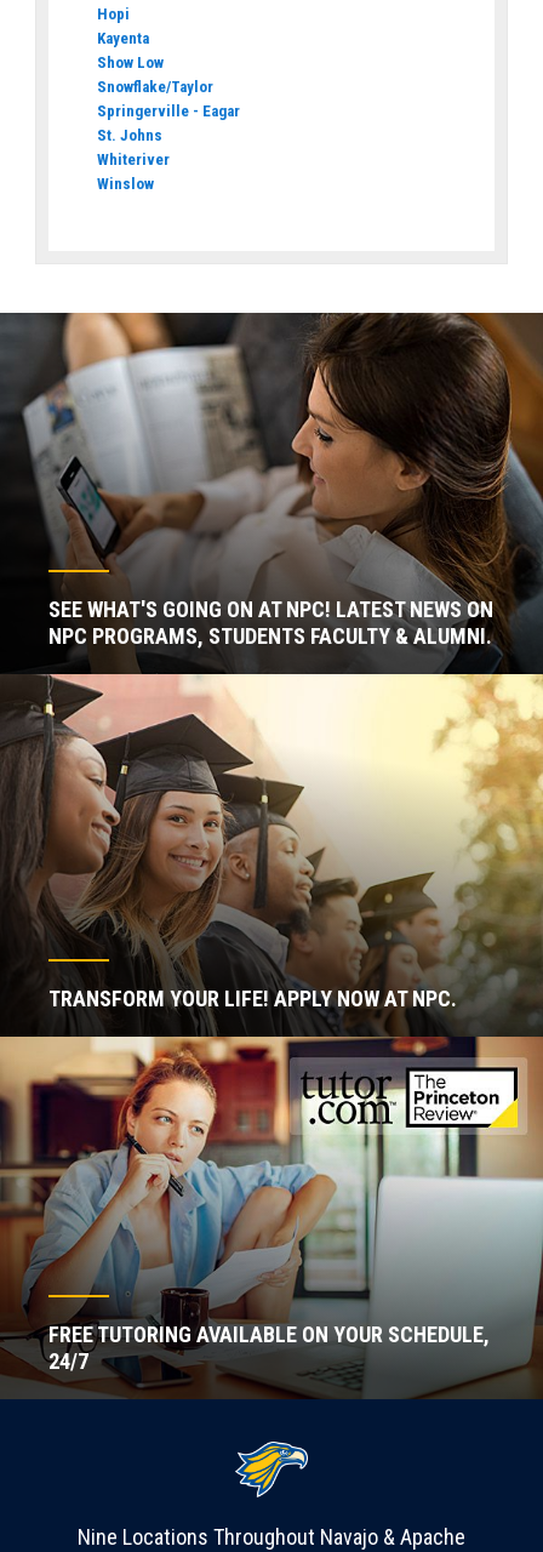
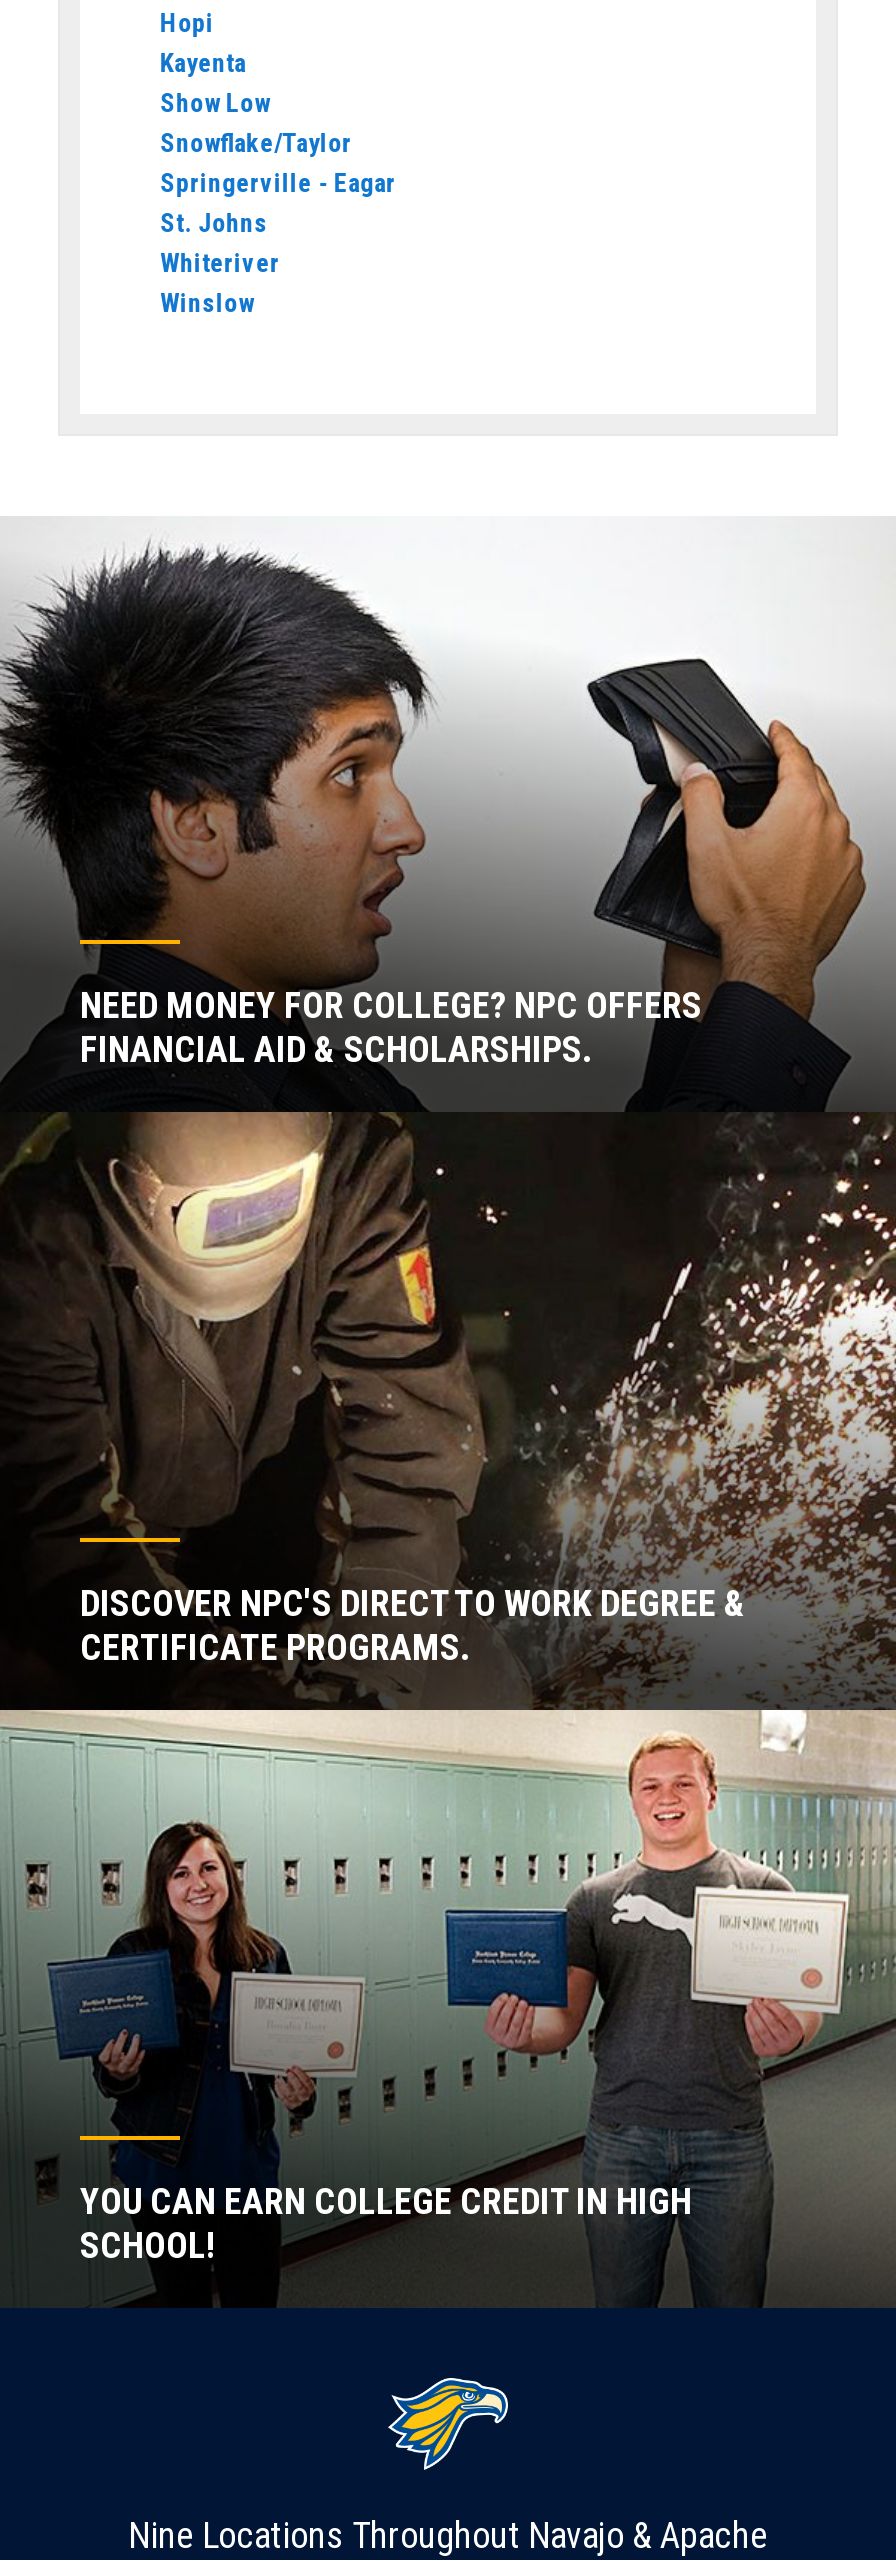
[4,312,539,1399] [image] | SEE WHAT'S GOING ON AT NPC! LATEST NEWS ON | NPC PROGRAMS, STUDENTS FACULTY & ALUMNI. -> [6,516,890,2308] [image] | NEED MONEY FOR COLLEGE? NPC OFFERS | FINANCIAL AID & SCHOLARSHIPS.
[48,986,457,1011] TRANSFORM YOUR LIFE! APPLY NOW AT NPC. -> [80,1582,746,1668] DISCOVER NPC'S DIRECT TO WORK DEGREE & | CERTIFICATE PROGRAMS.
[48,1321,490,1373] FREE TUTORING AVAILABLE ON YOUR SCHEDULE, | 24/7 -> [80,2179,692,2265] YOU CAN EARN COLLEGE CREDIT IN HIGH | SCHOOL!

